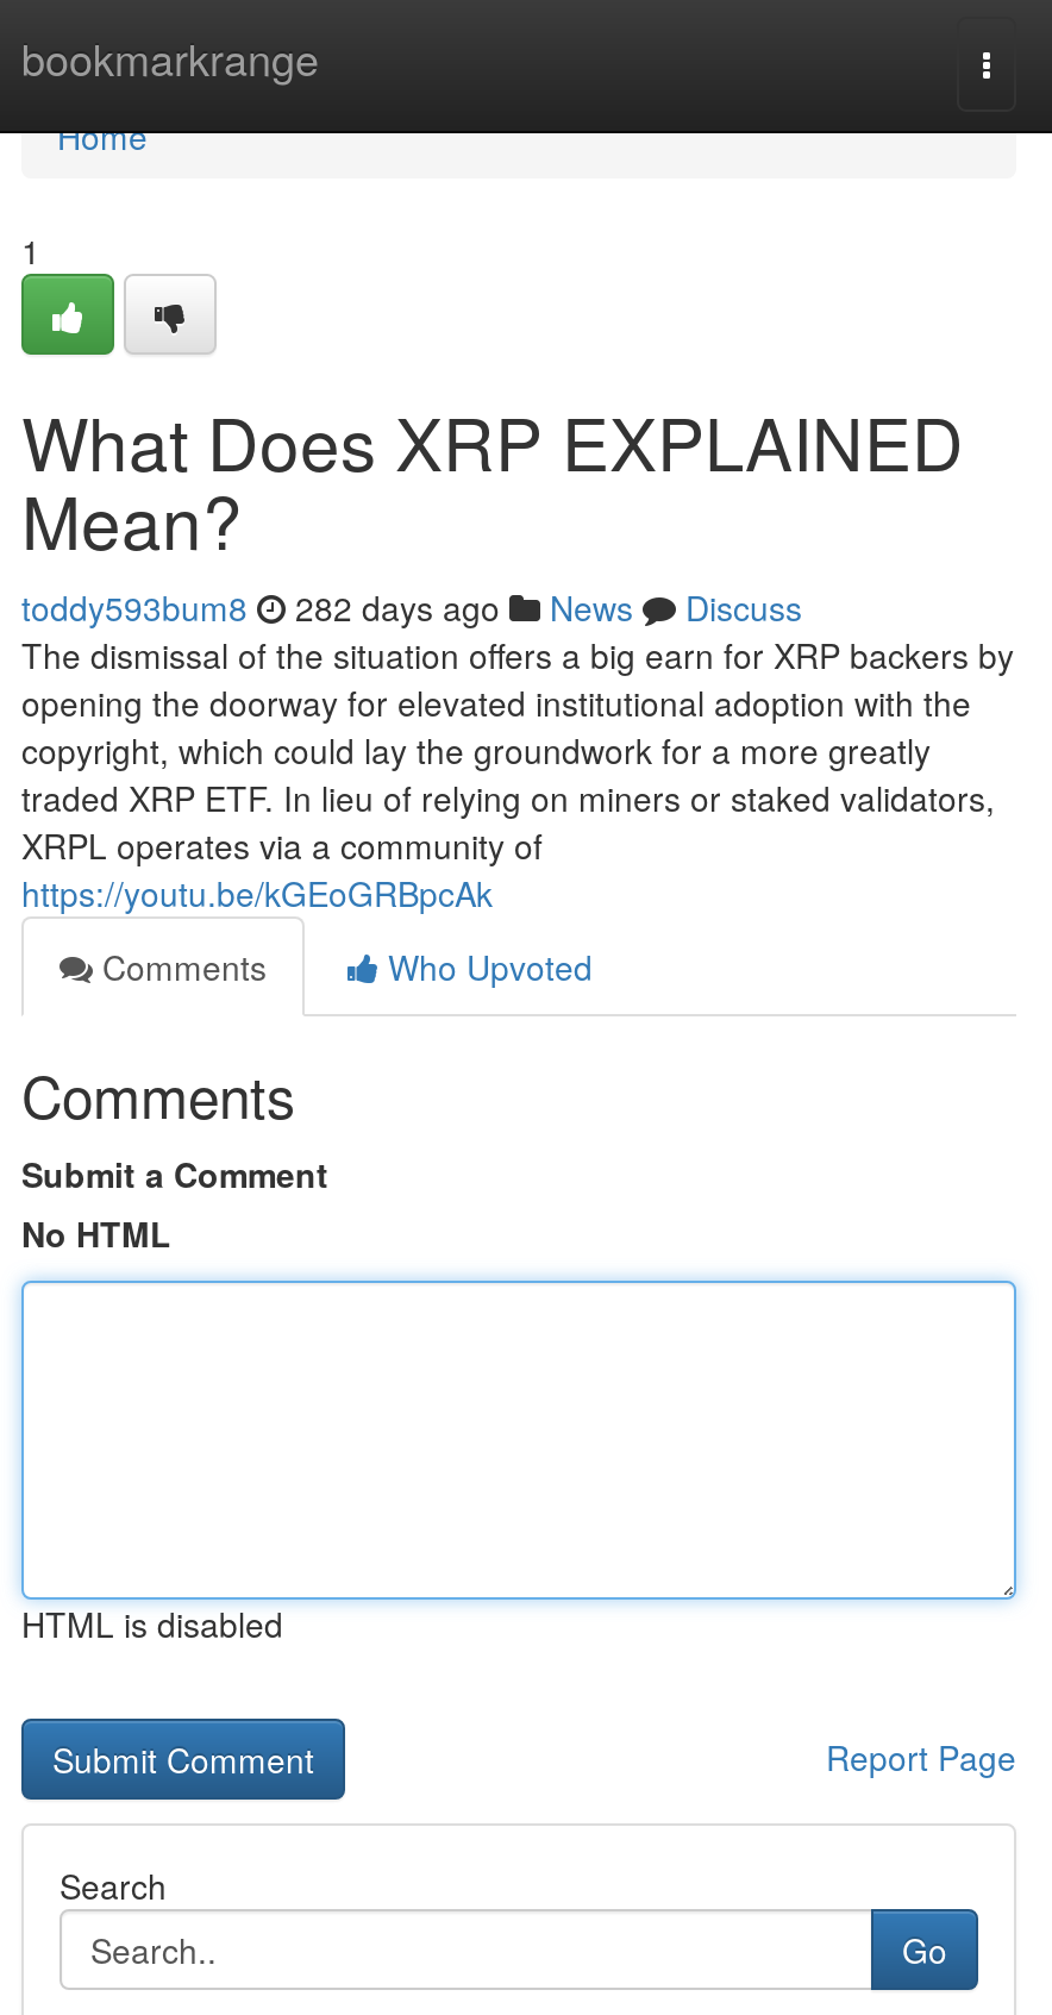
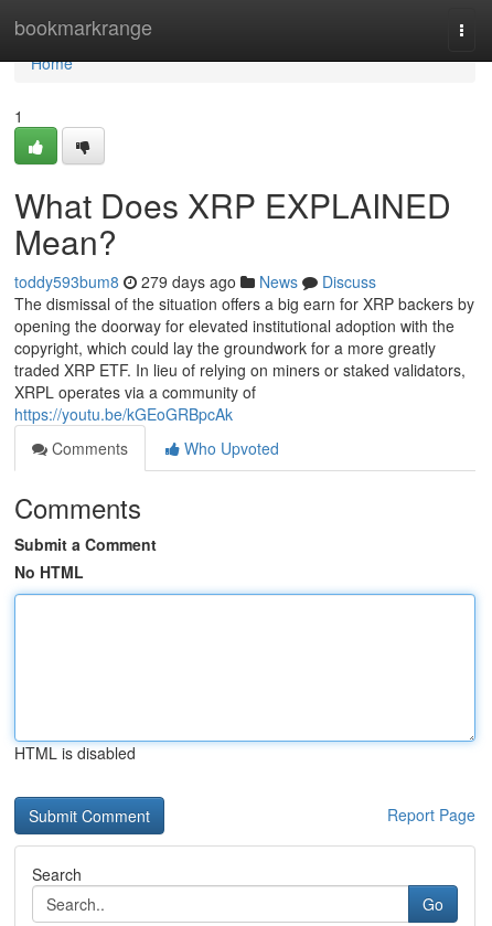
[21,583,802,631] toddy593bum8 282 days ago News Discuss -> [14,270,376,292] toddy593bum8 279 days ago News Discuss

